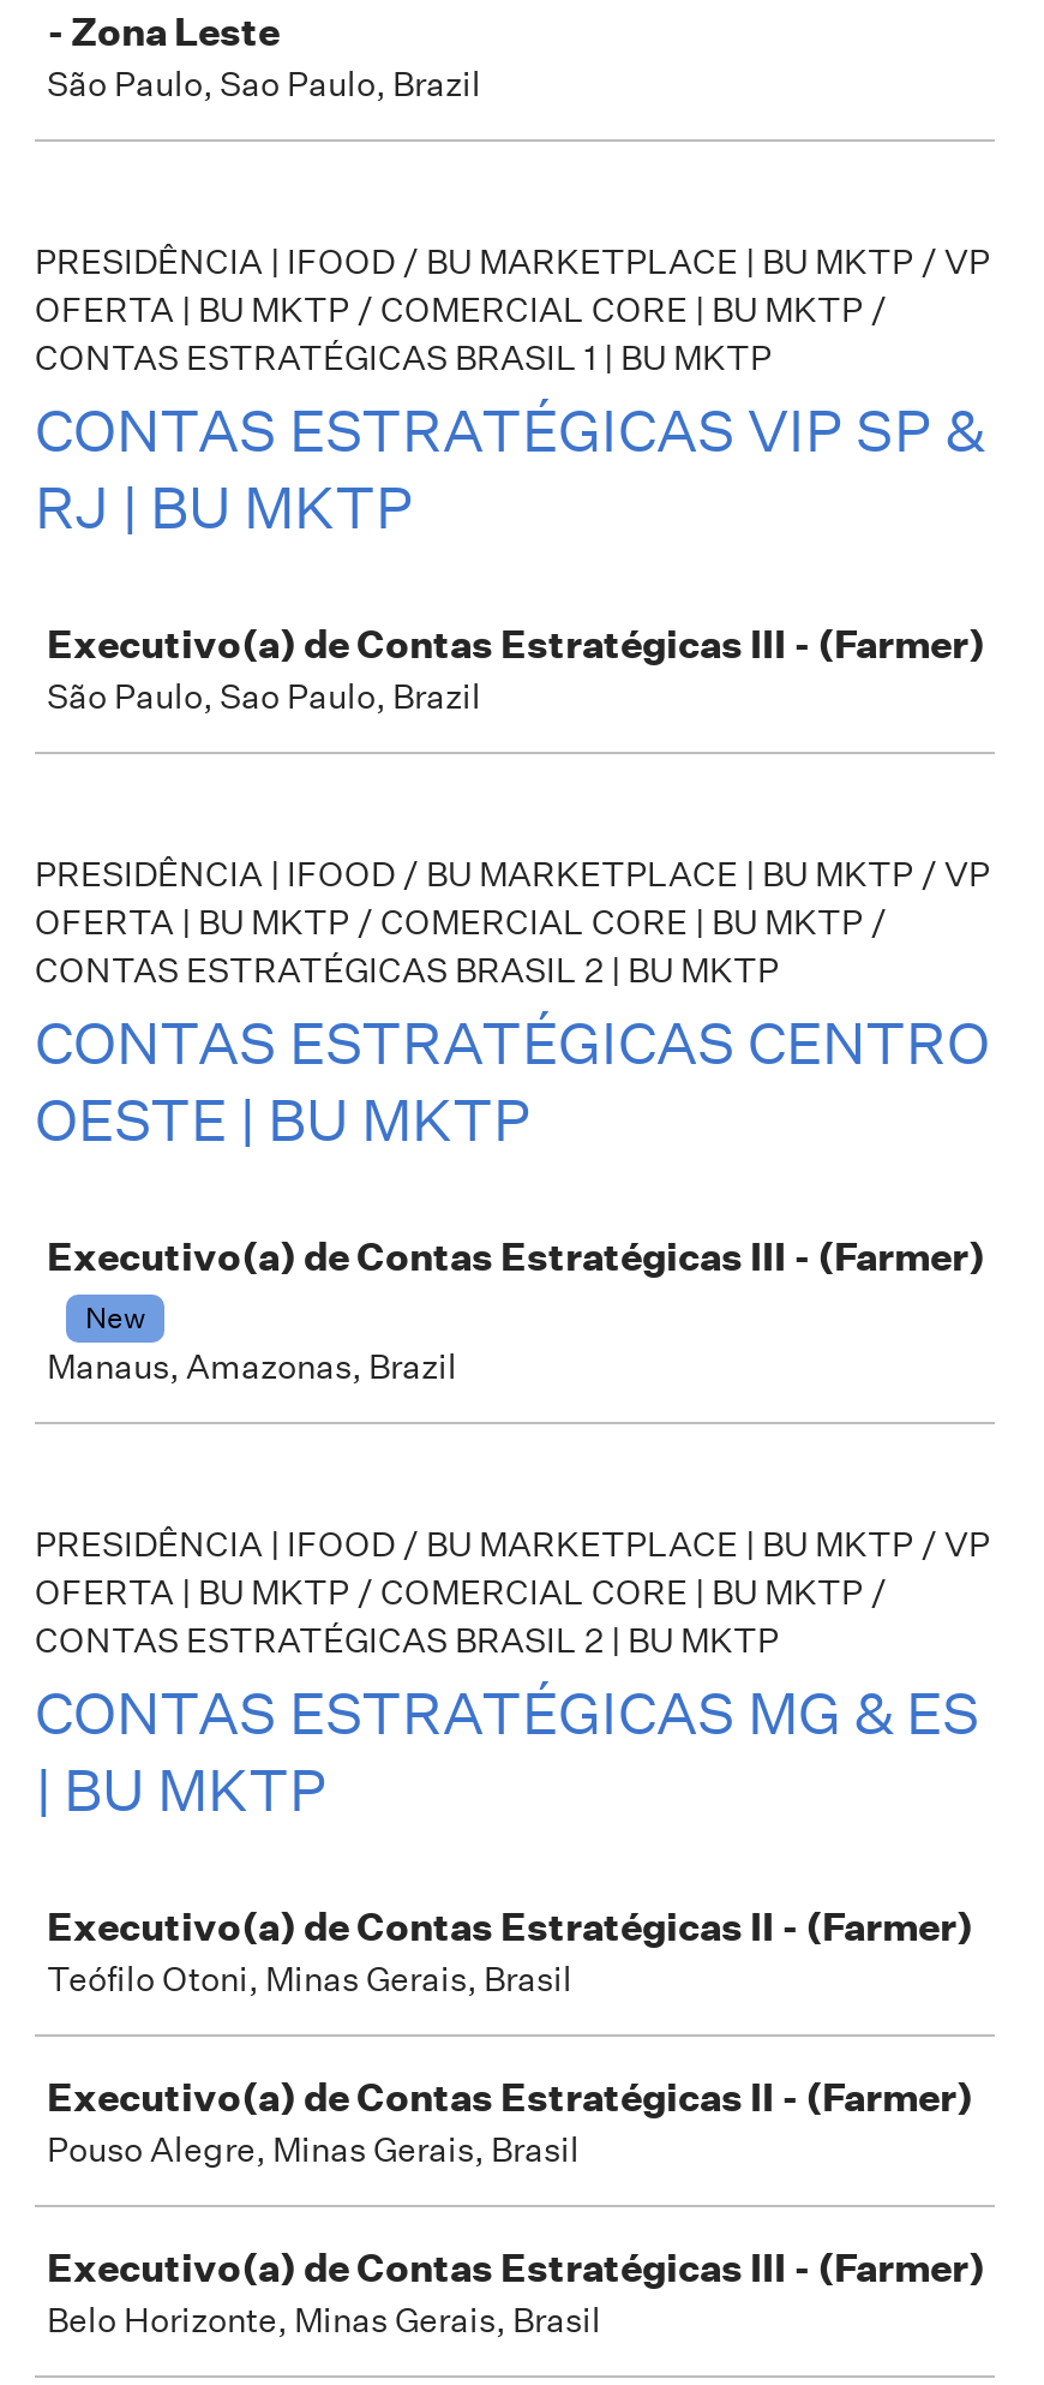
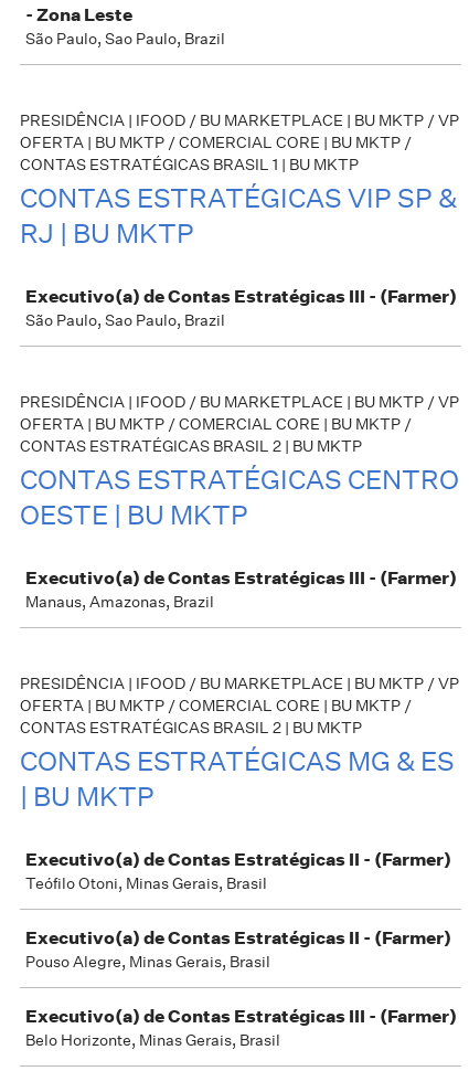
[85,1297,145,1338] New -> none

